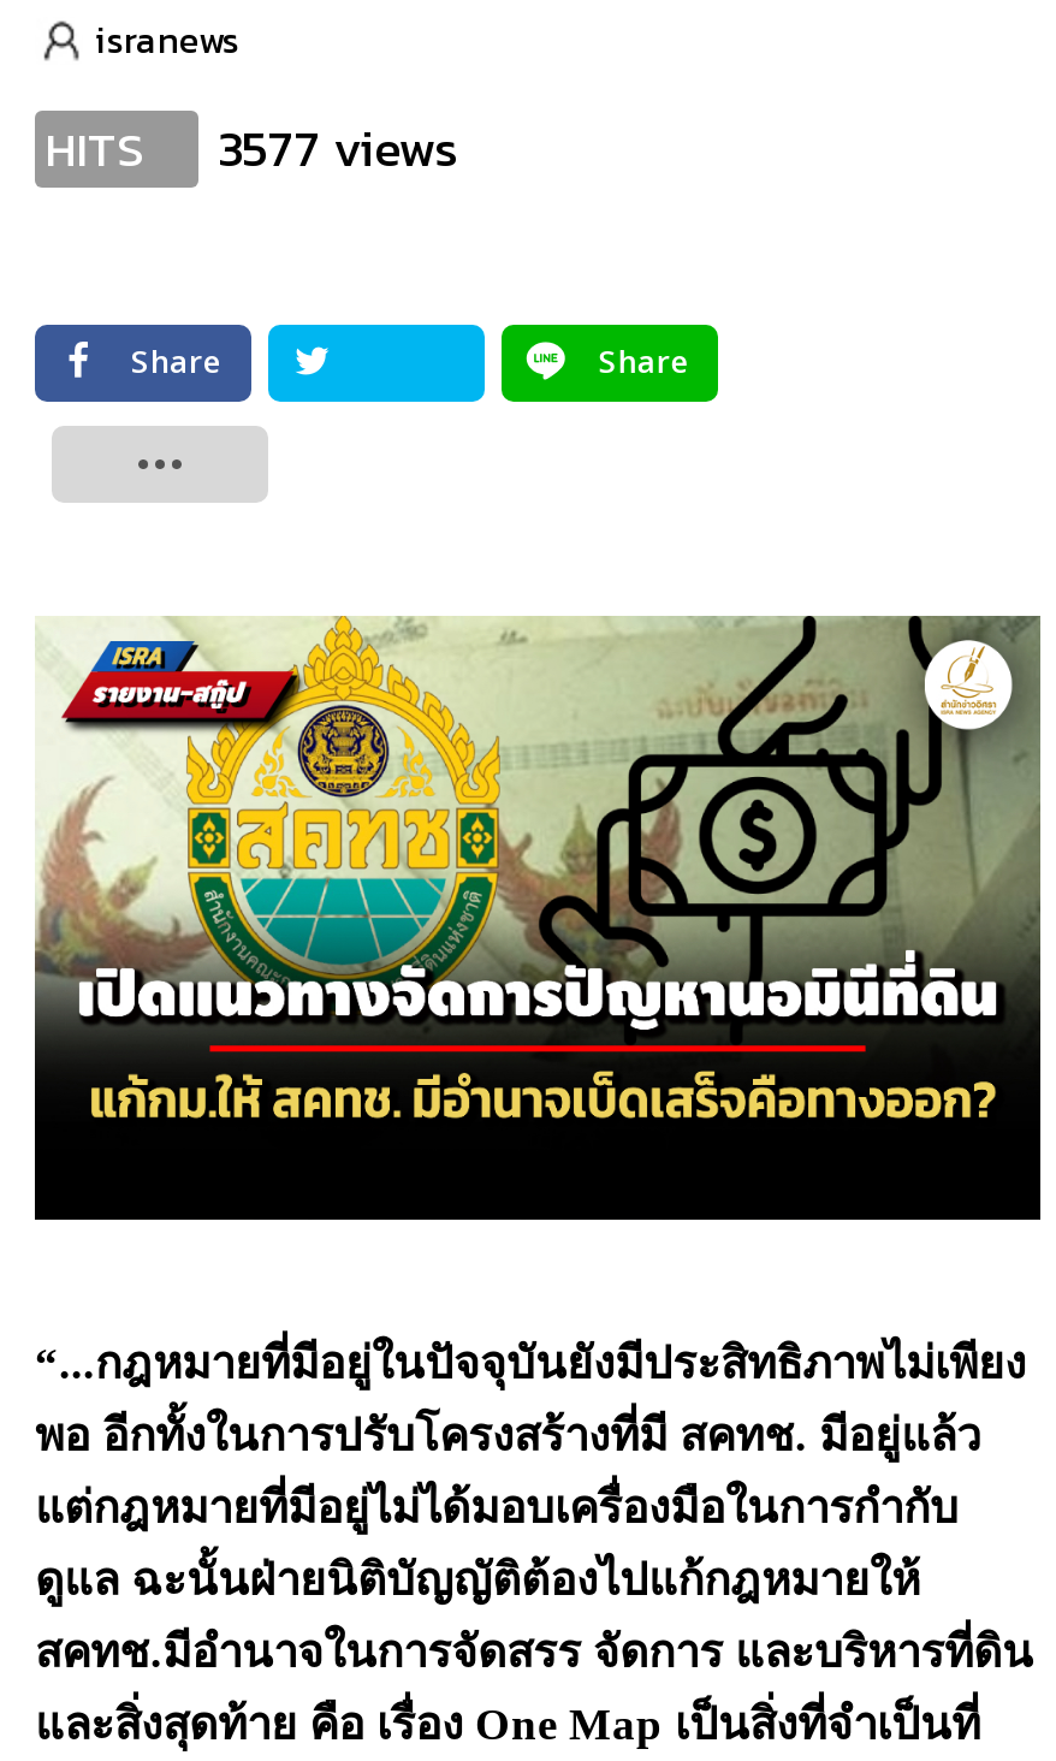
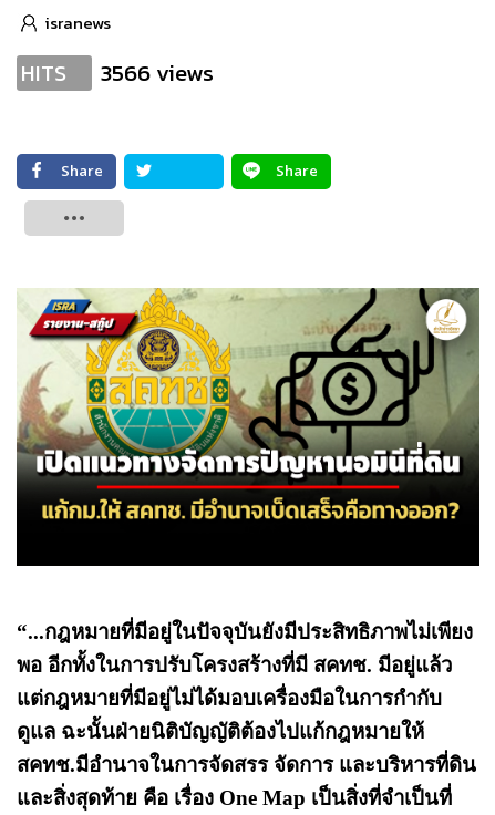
[45,109,458,184] HITS 3577 views -> [21,55,214,89] HITS 3566 views

